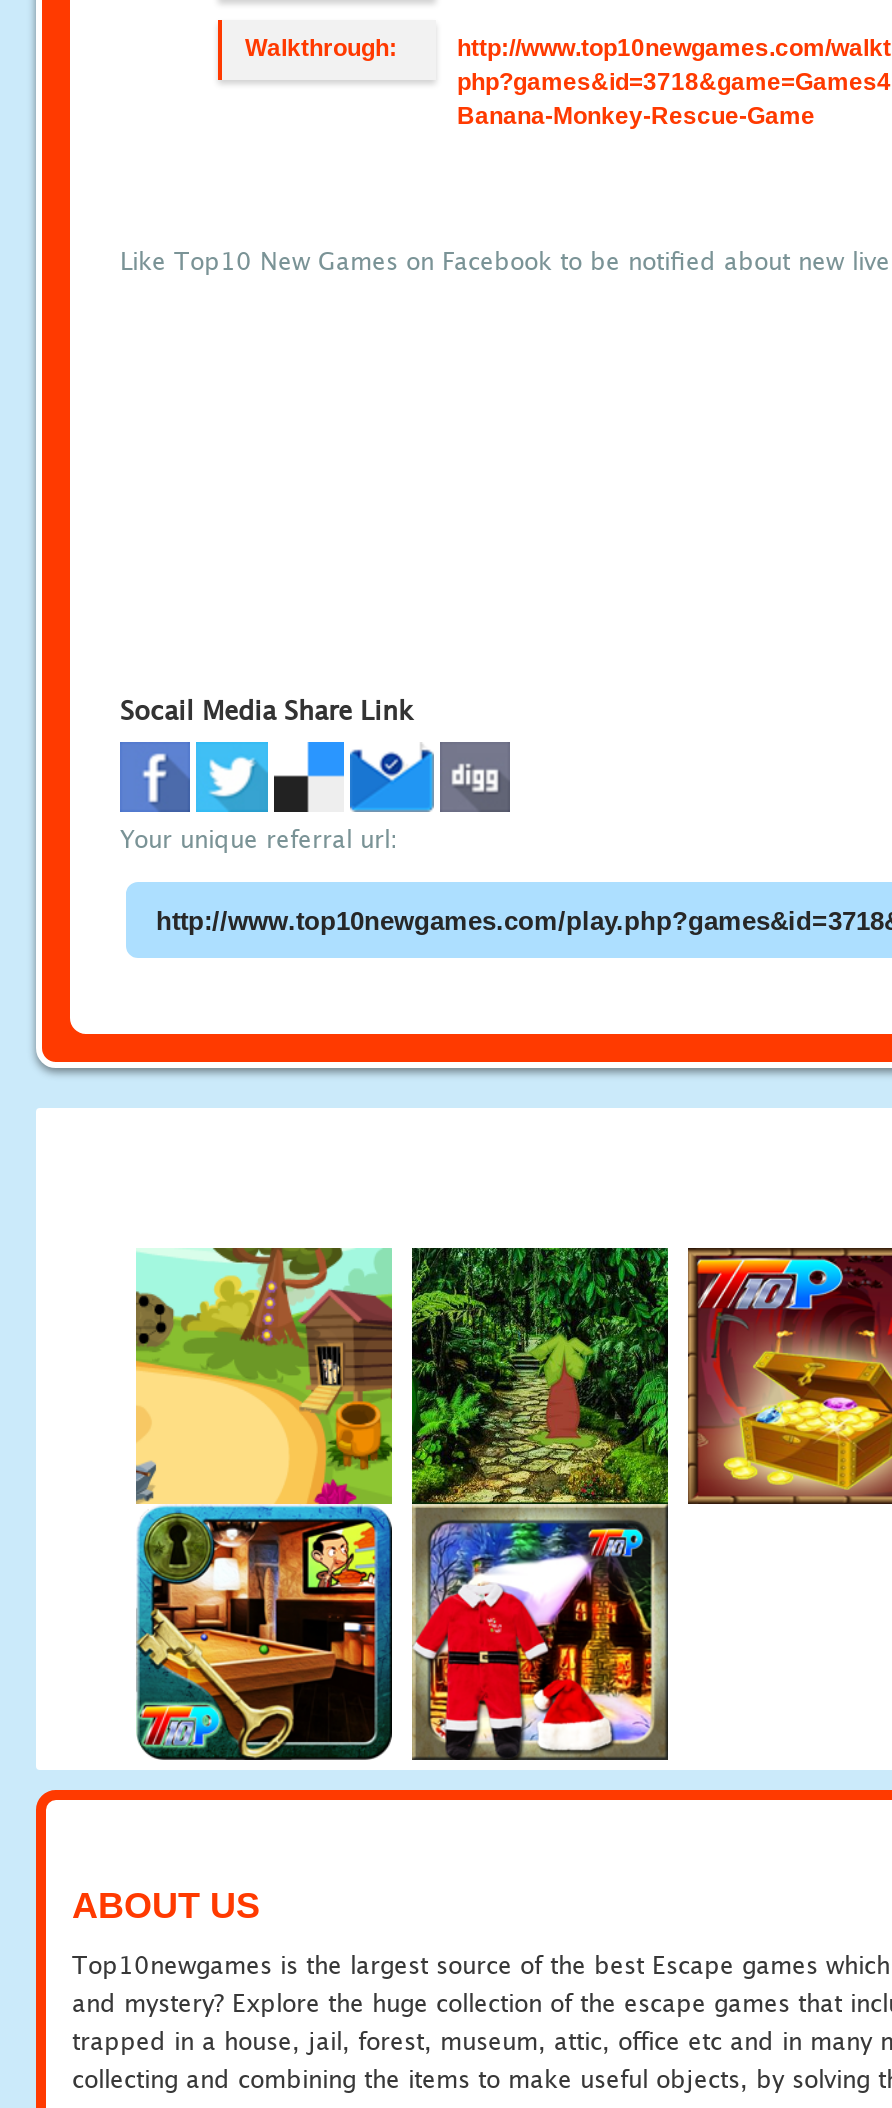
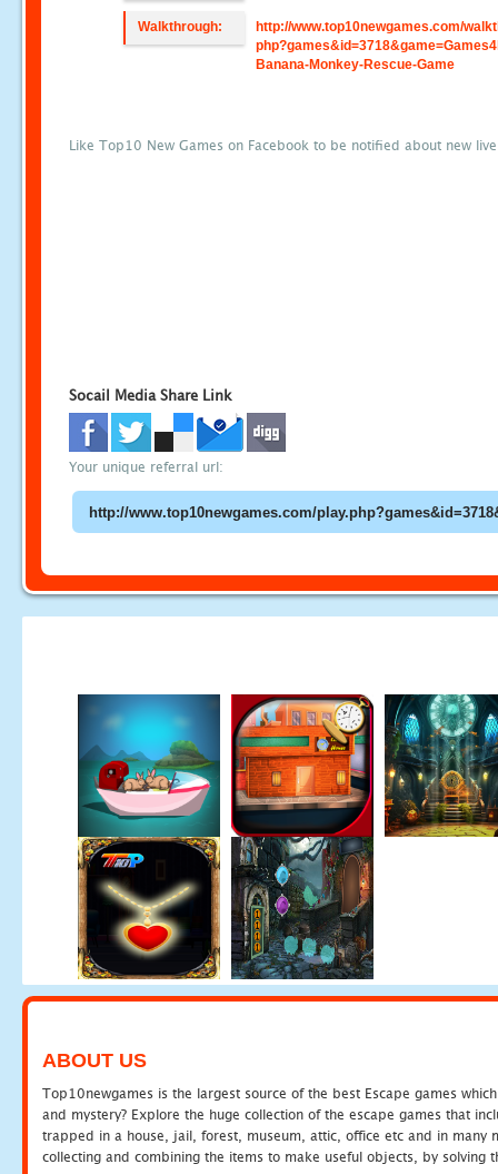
[134,1246,394,1762] [image] -> [77,693,221,980] [image]
[410,1246,670,1762] [image] -> [230,693,375,980] [image]
[686,1246,886,1506] [image] -> [384,693,495,838] [image]

